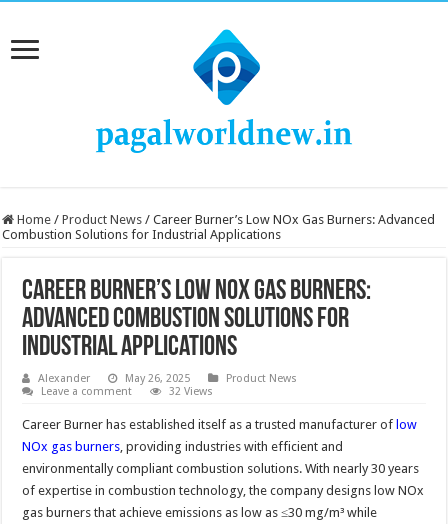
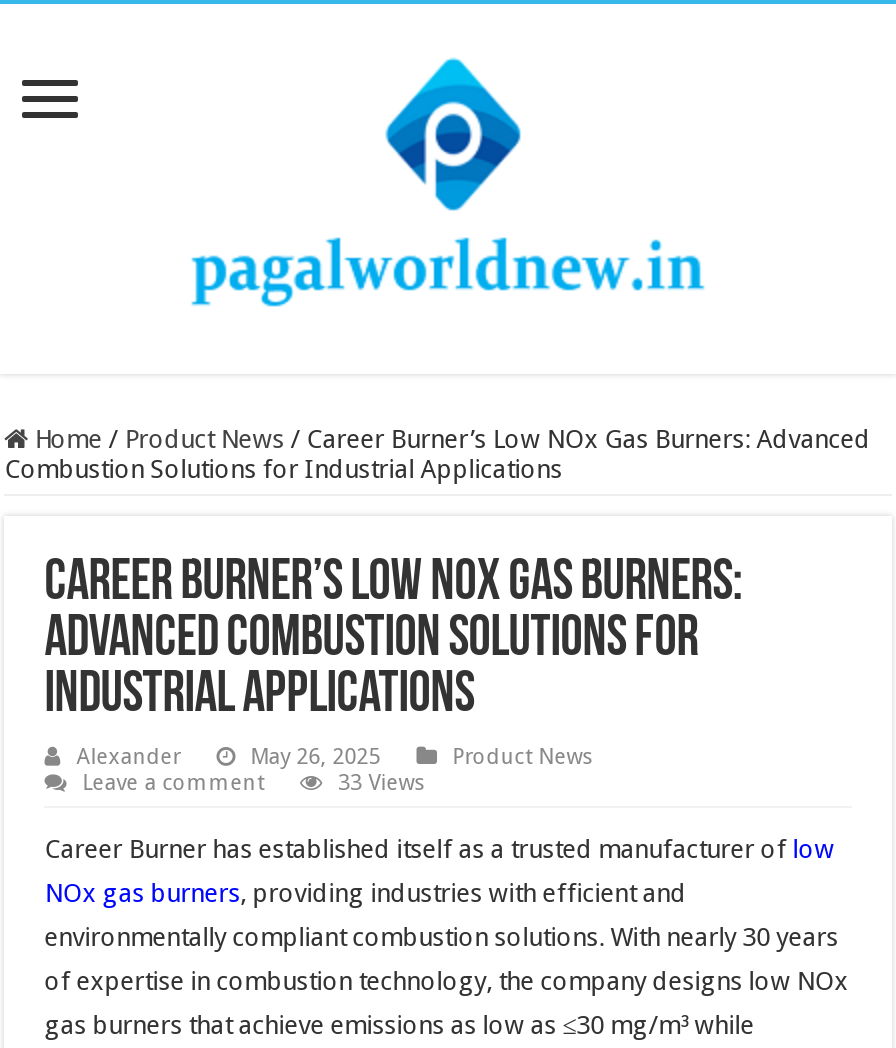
[169,385,213,398] 32 Views -> [338,770,426,796] 33 Views

